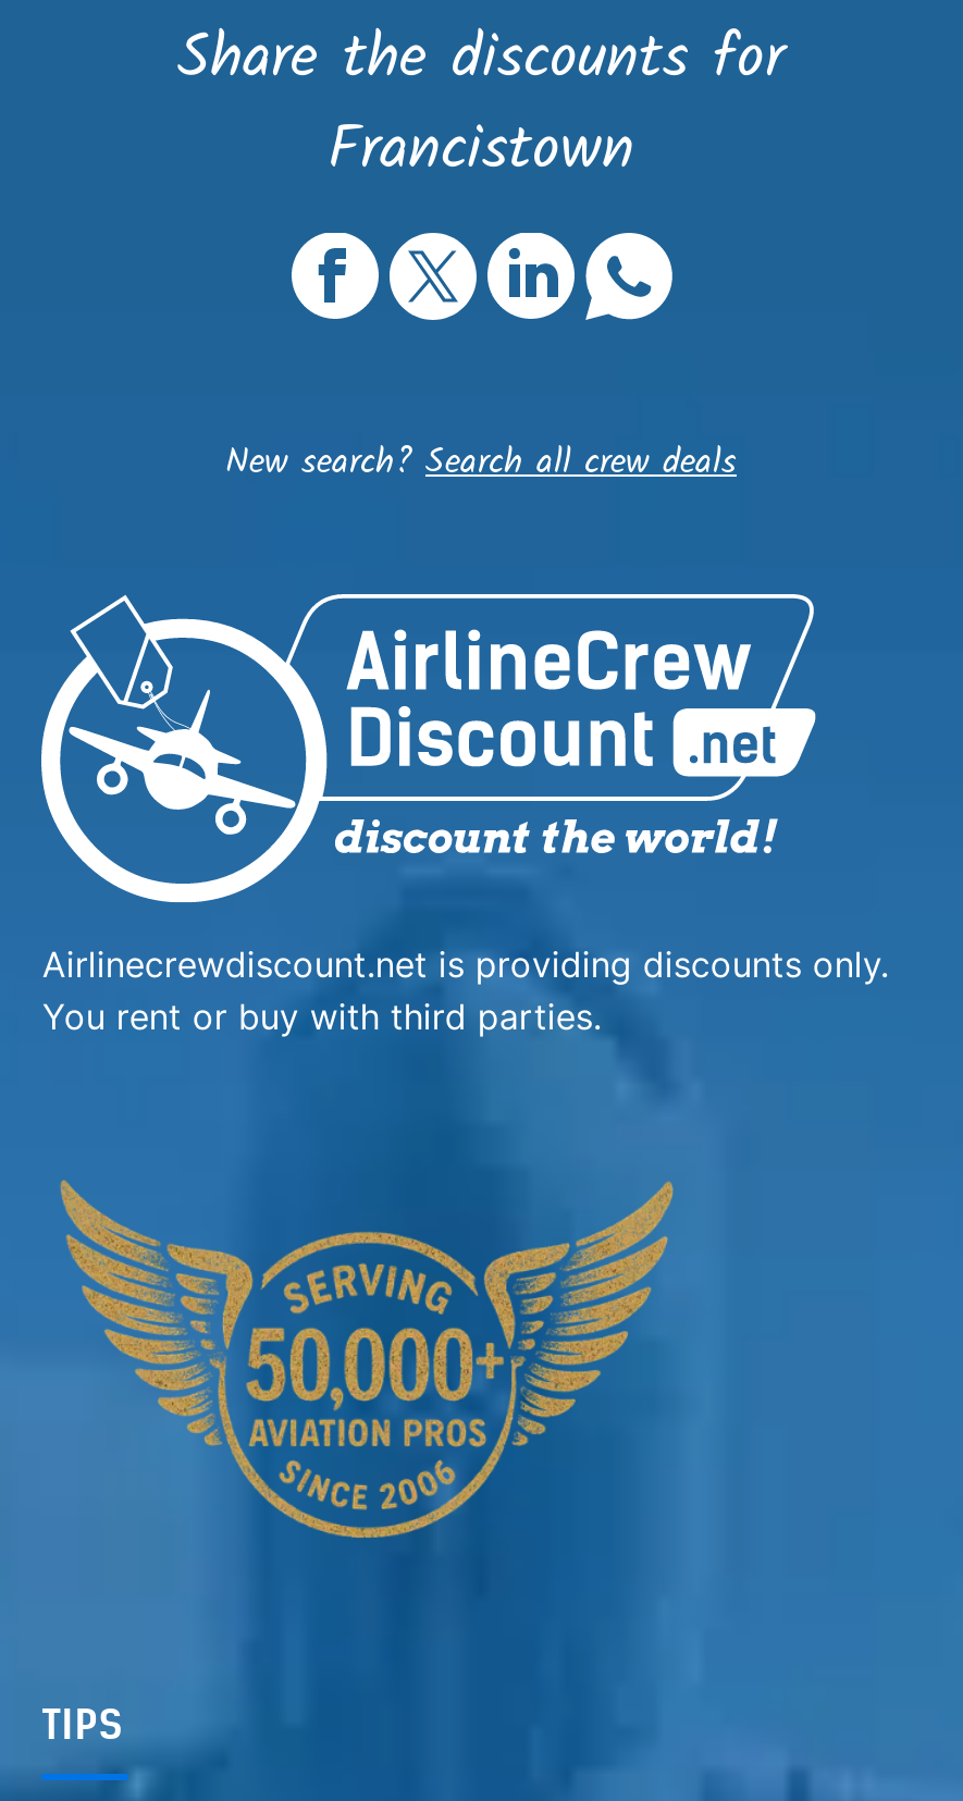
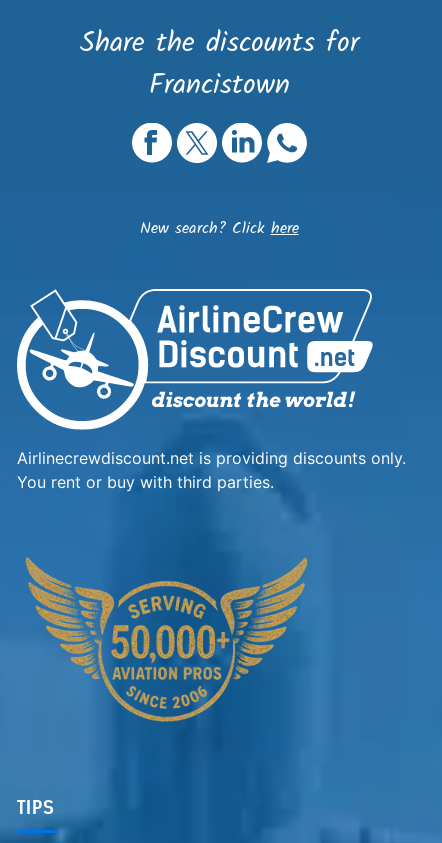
[225,436,737,490] New search? Search all crew deals -> [139,216,298,241] New search? Click here

